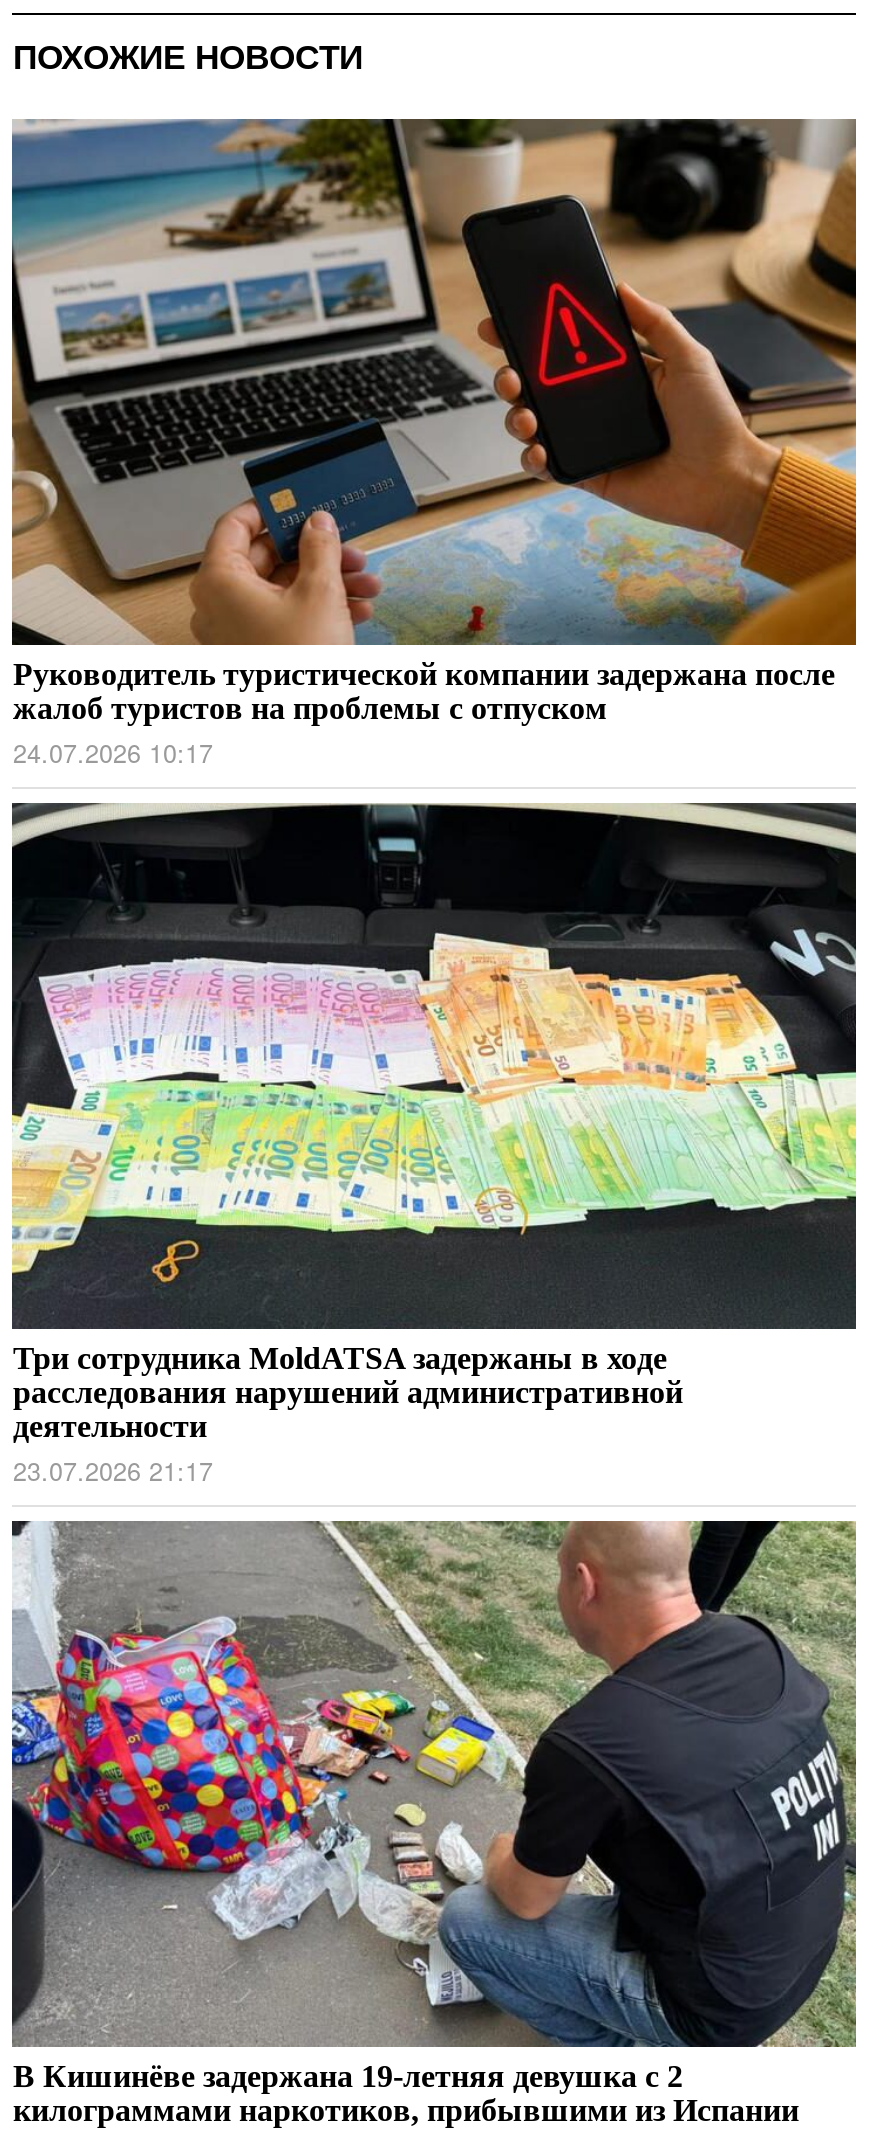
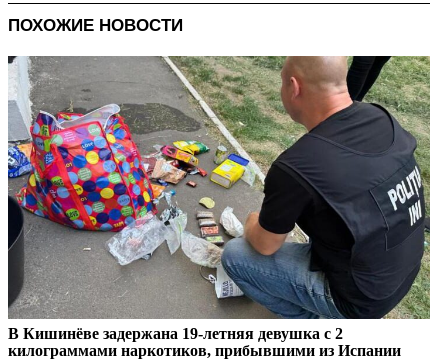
[10,117,858,771] [image] | Руководитель туристической компании задержана после | жалоб туристов на проблемы с отпуском | 24.07.2026 10:17 -> none
[10,801,858,1489] [image] | Три сотрудника MoldATSA задержаны в ходе | расследования нарушений административной | деятельности | 23.07.2026 21:17 -> none

